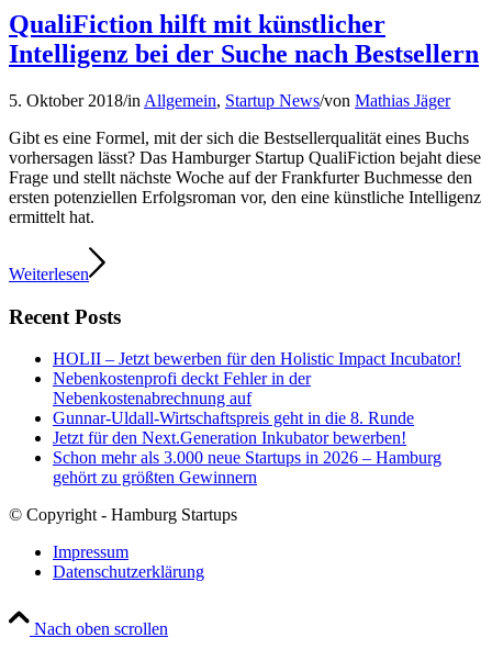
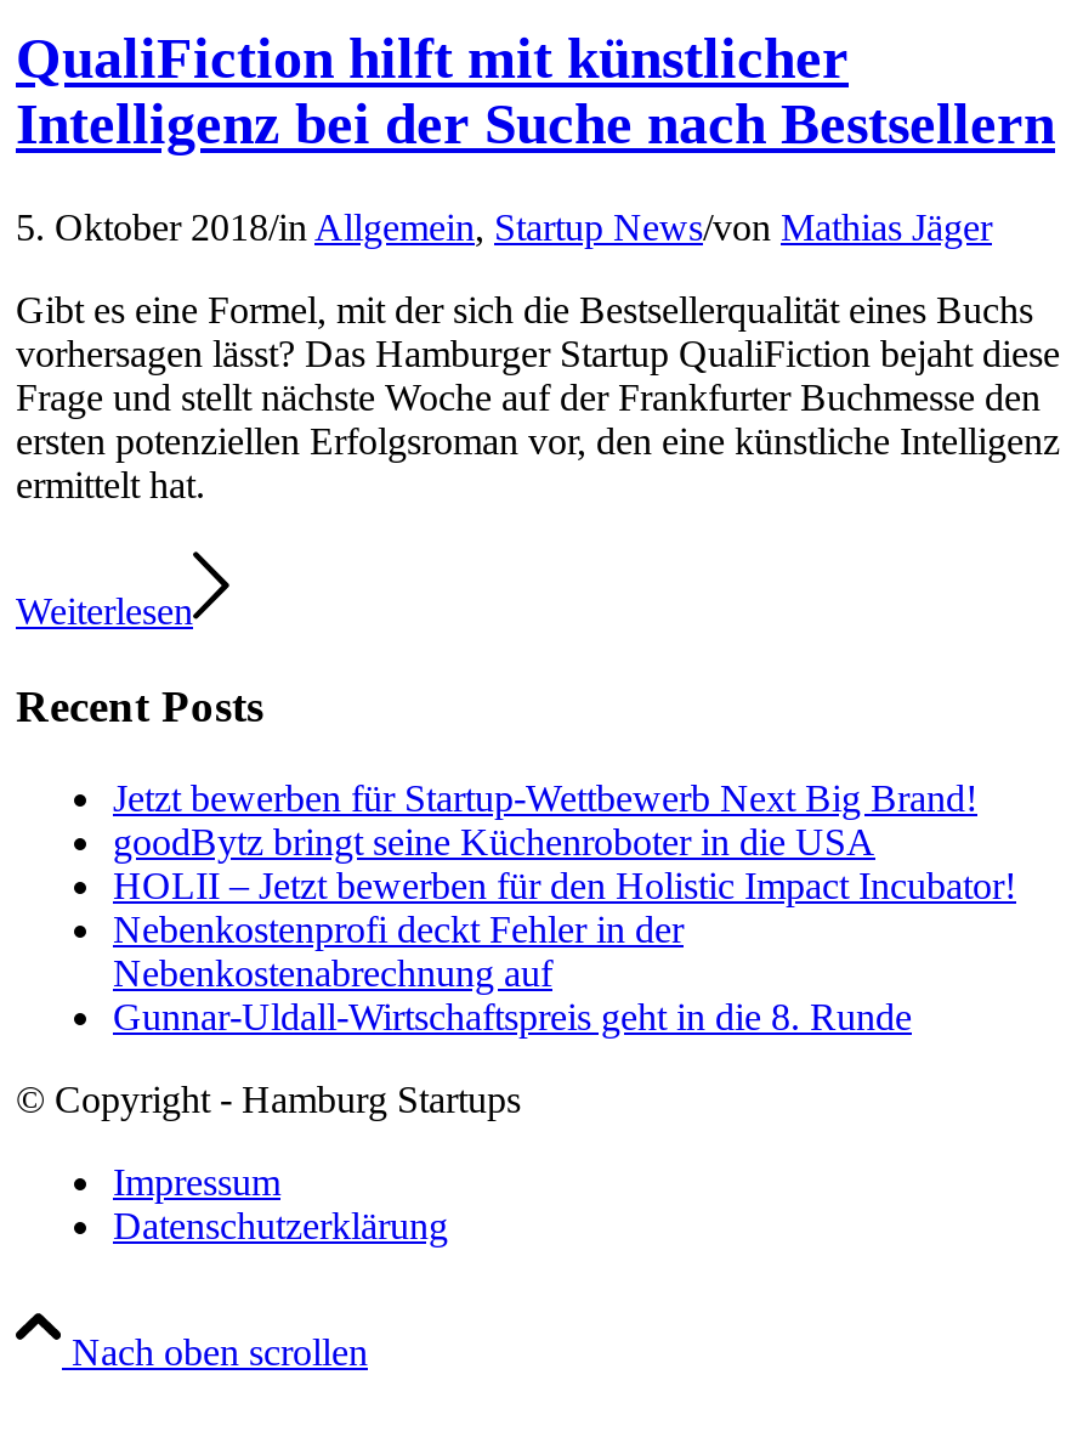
none -> [113,778,977,863] Jetzt bewerben für Startup-Wettbewerb Next Big Brand! | goodBytz bringt seine Küchenroboter in die USA
moved [53,350,461,428] -> [113,866,1016,1038]: HOLII – Jetzt bewerben für den Holistic Impact Incubator! | Nebenkostenprofi deckt Fehler in der | Nebenkostenabrechnung auf | Gunnar-Uldall-Wirtschaftspreis geht in die 8. Runde
[53,429,441,487] Jetzt für den Next.Generation Inkubator bewerben! | Schon mehr als 3.000 neue Startups in 2026 – Hamburg | gehört zu größten Gewinnern -> none

